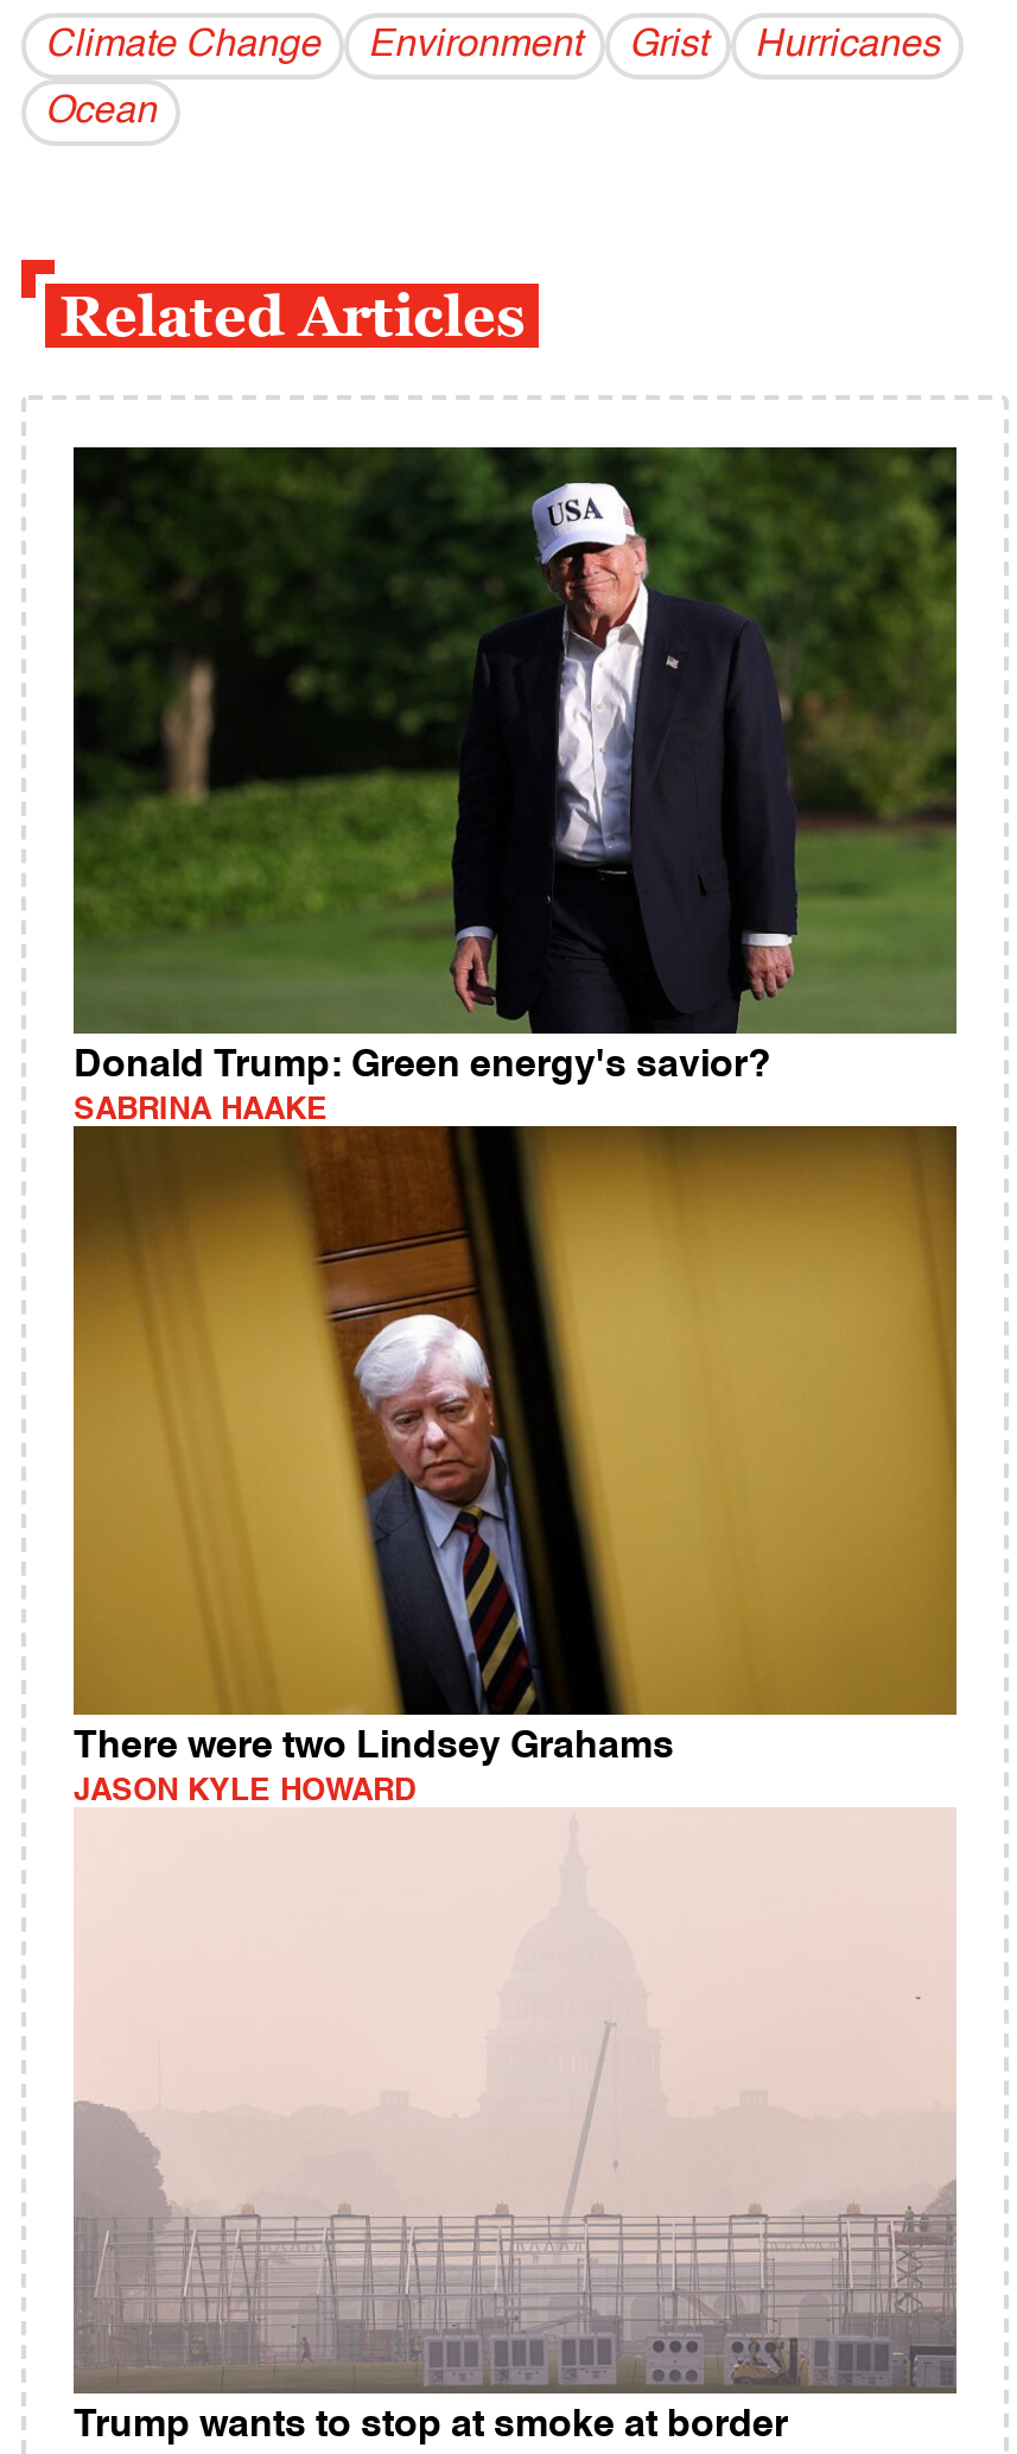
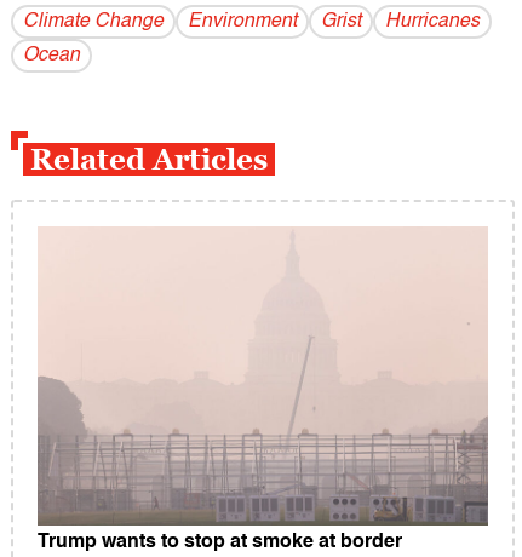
[71,445,959,1127] [image] | Donald Trump: Green energy's savior? | SABRINA HAAKE -> none
[71,1124,959,1807] [image] | There were two Lindsey Grahams | JASON KYLE HOWARD -> none

